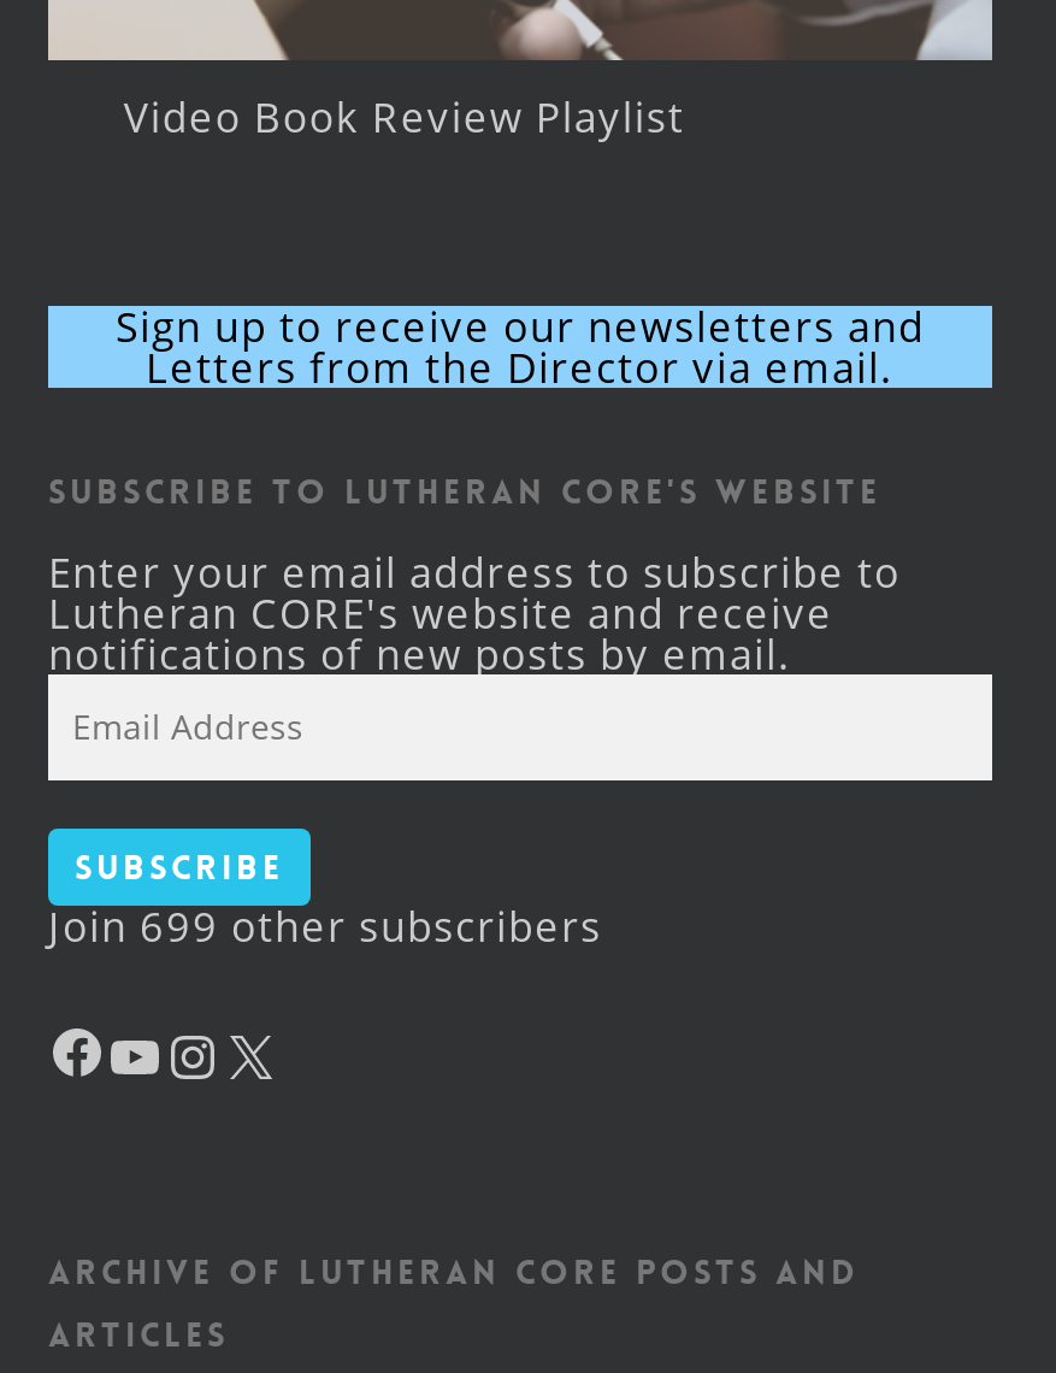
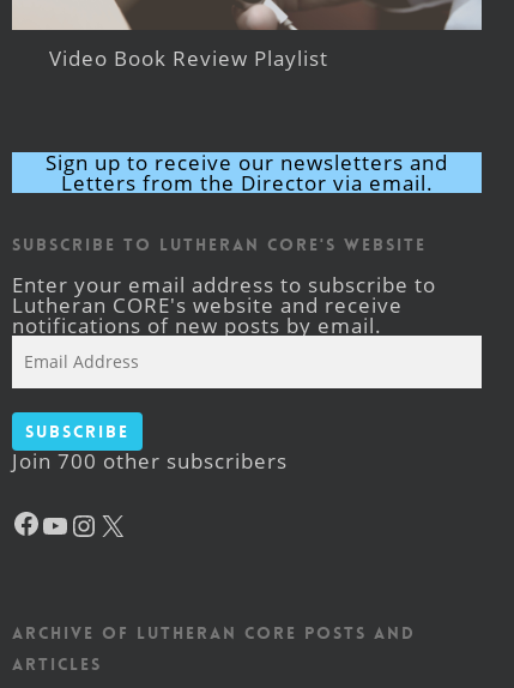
[48,899,602,955] Join 699 other subscribers -> [12,447,288,475] Join 700 other subscribers

